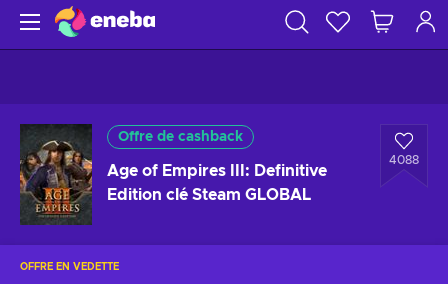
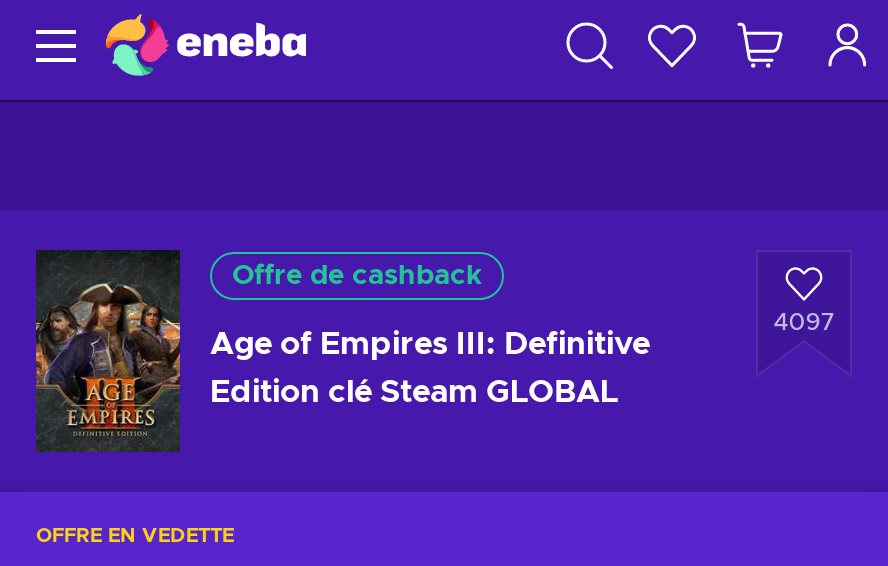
[389,154,419,166] 4088 -> [774,311,834,335] 4097

